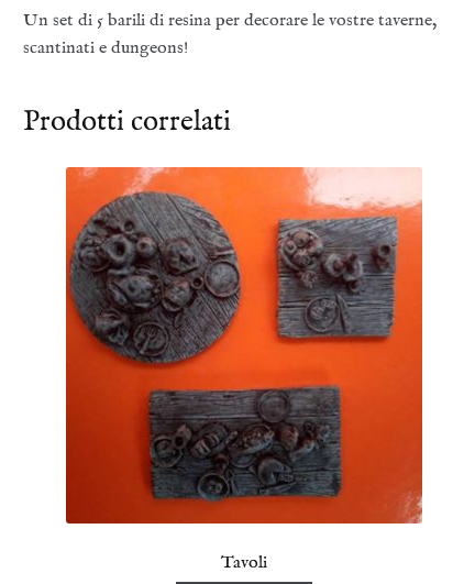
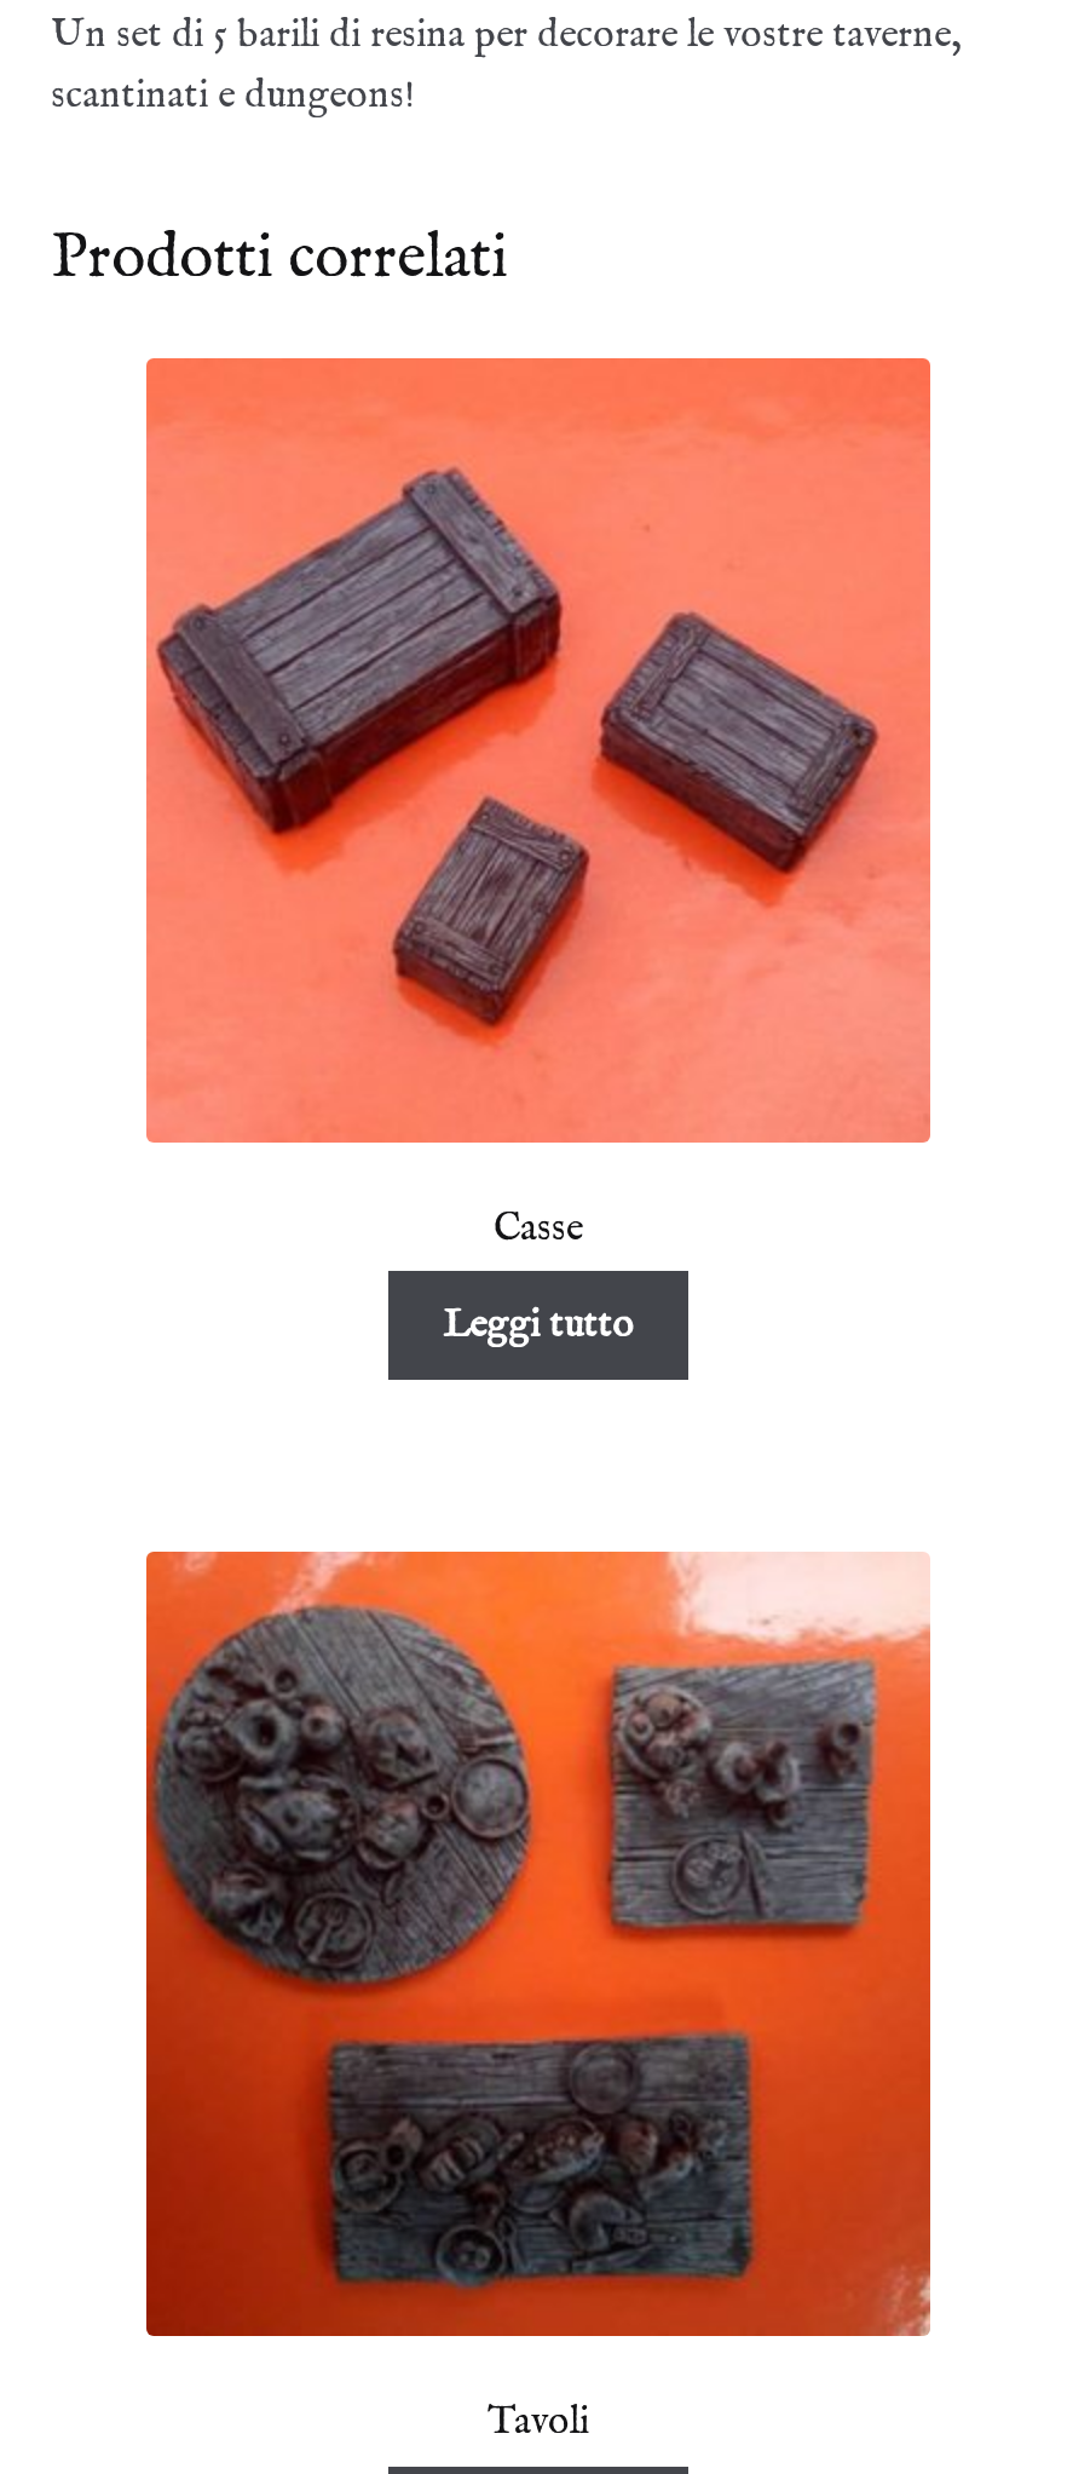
none -> [144,358,930,1348] [image] | Casse | Leggi tutto

